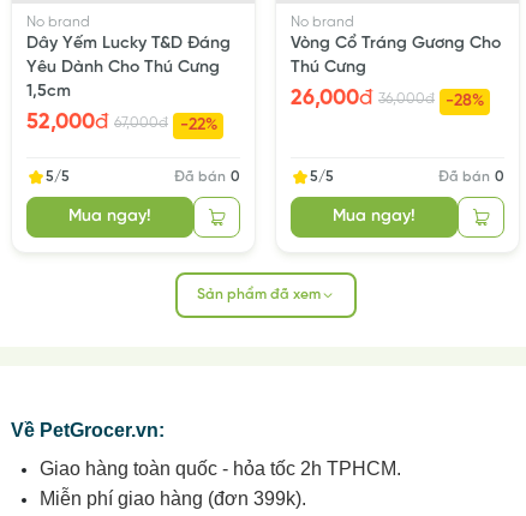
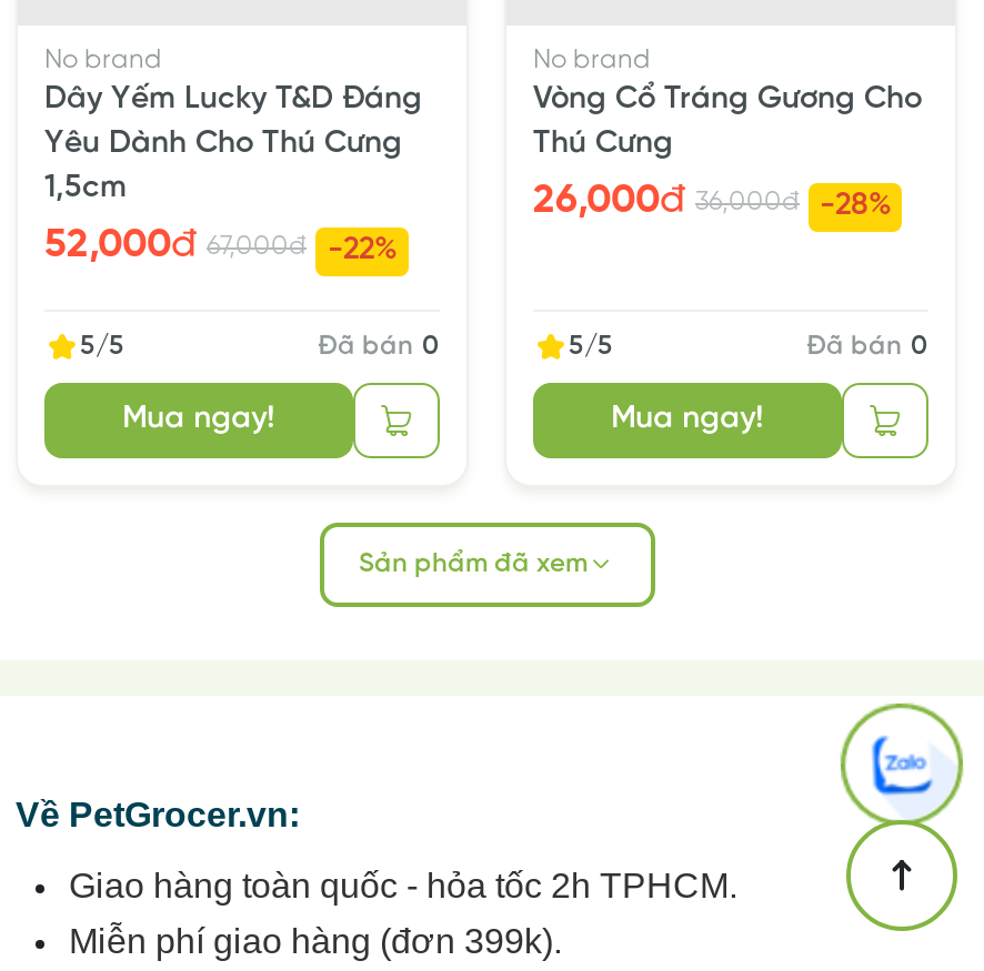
none -> [837,700,966,933] [image]

